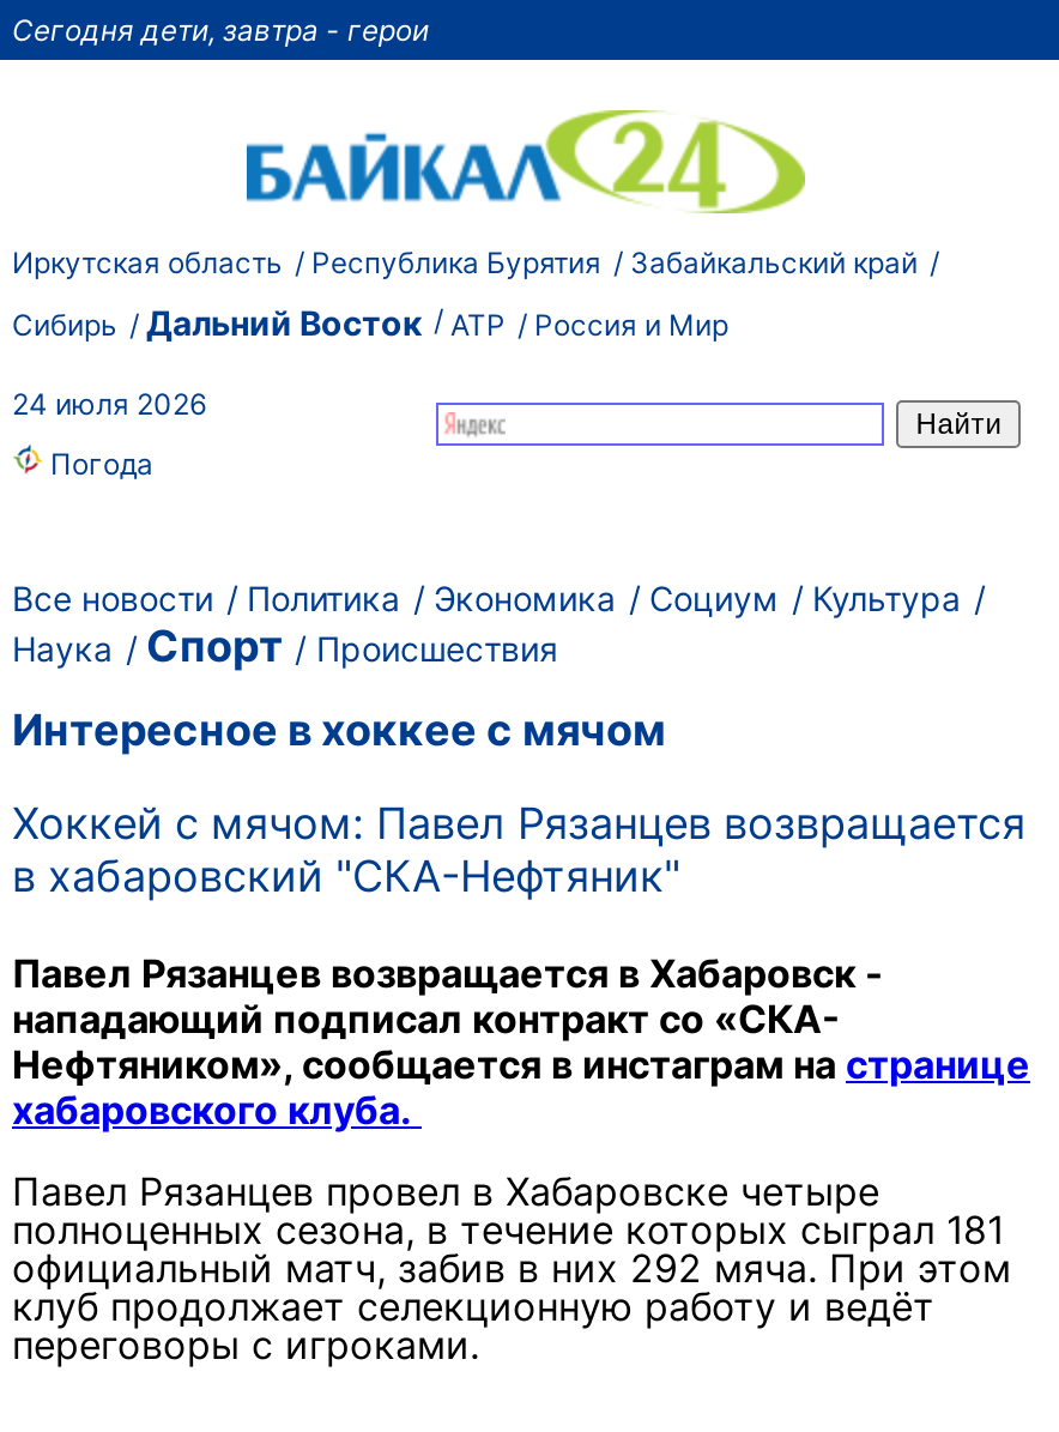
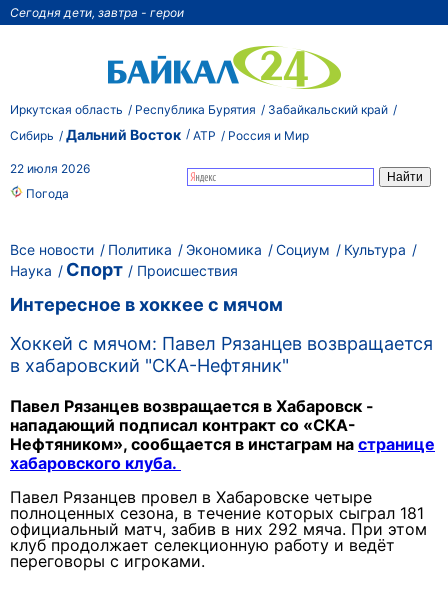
[12,386,206,422] 24 июля 2026 -> [10,161,90,176] 22 июля 2026

